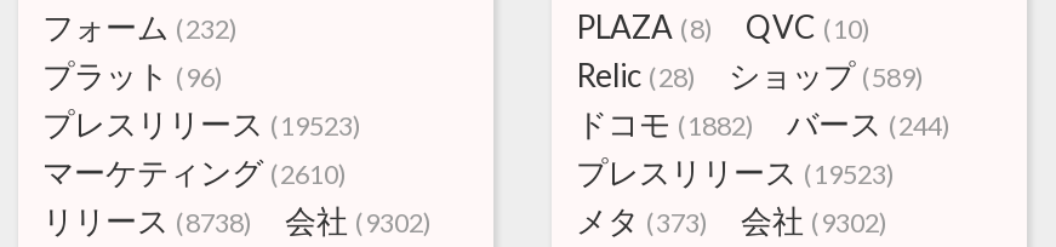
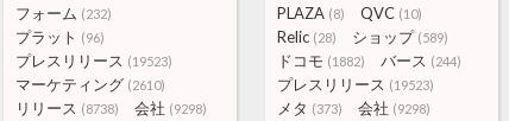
[42,201,433,240] リリース (8738) 会社 (9302) -> [15,98,207,117] リリース (8738) 会社 (9298)
[576,201,889,240] メタ (373) 会社 (9302) -> [277,98,431,117] メタ (373) 会社 (9298)

